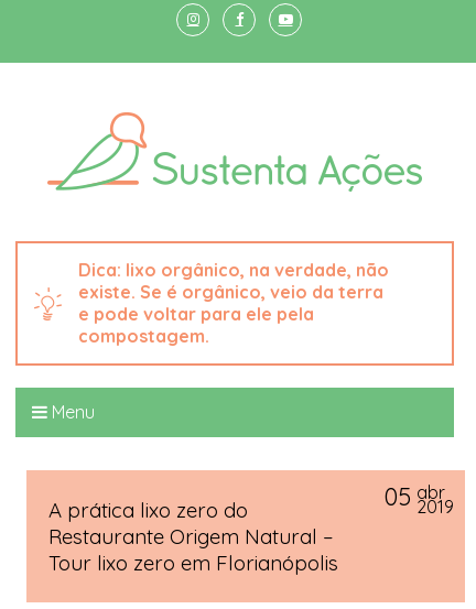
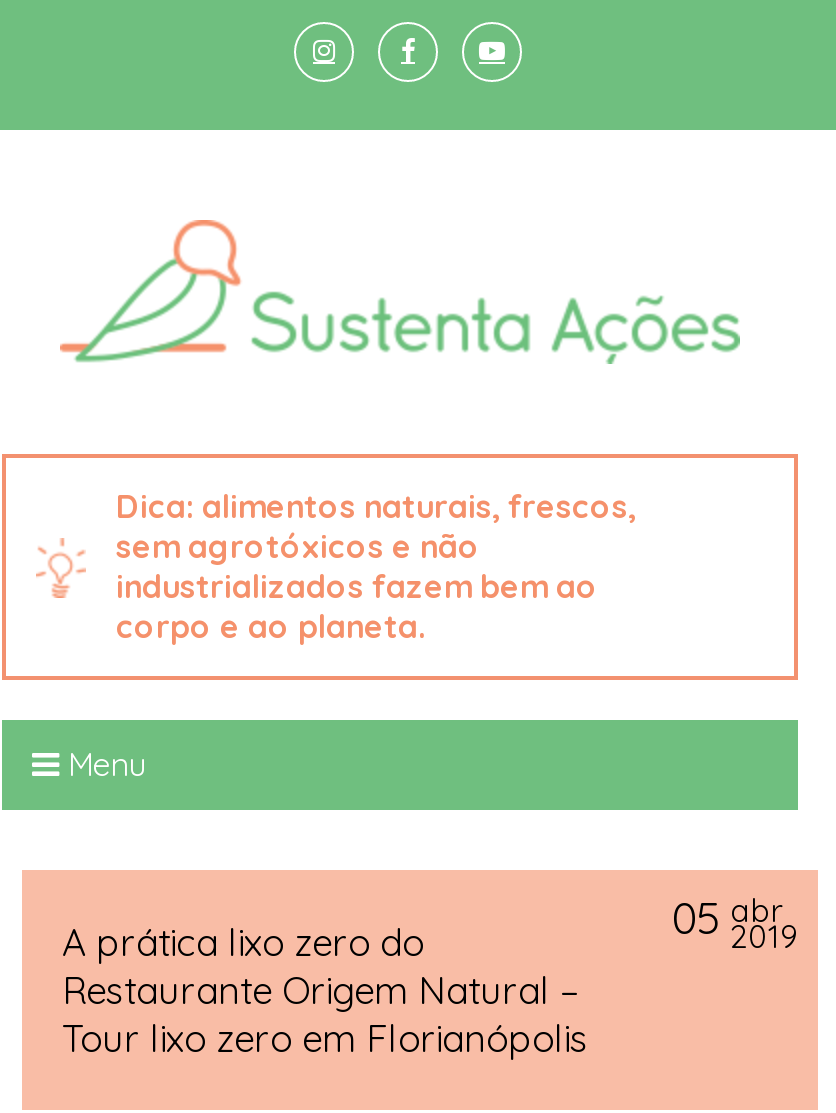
[78,259,389,347] lixo orgânico, na verdade, não | existe. Se é orgânico, veio da terra | e pode voltar para ele pela | compostagem. -> [116,486,636,646] alimentos naturais, frescos, | sem agrotóxicos e não | industrializados fazem bem ao | corpo e ao planeta.

